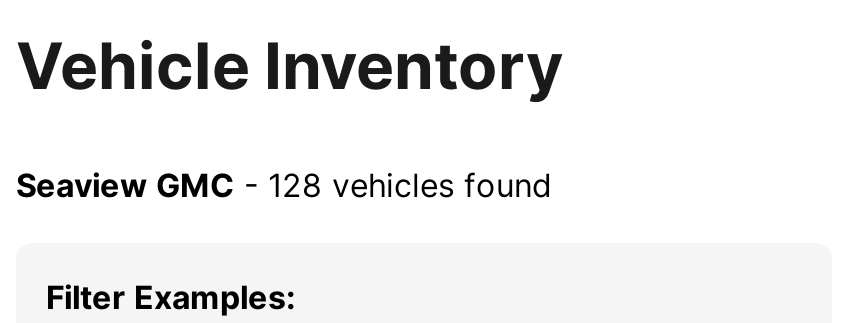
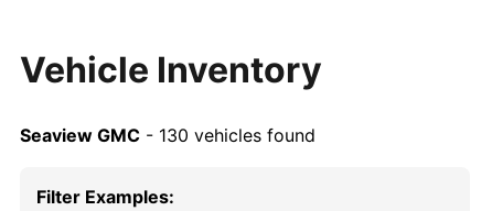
[16,165,552,205] Seaview GMC - 128 vehicles found -> [20,124,315,146] Seaview GMC - 130 vehicles found

